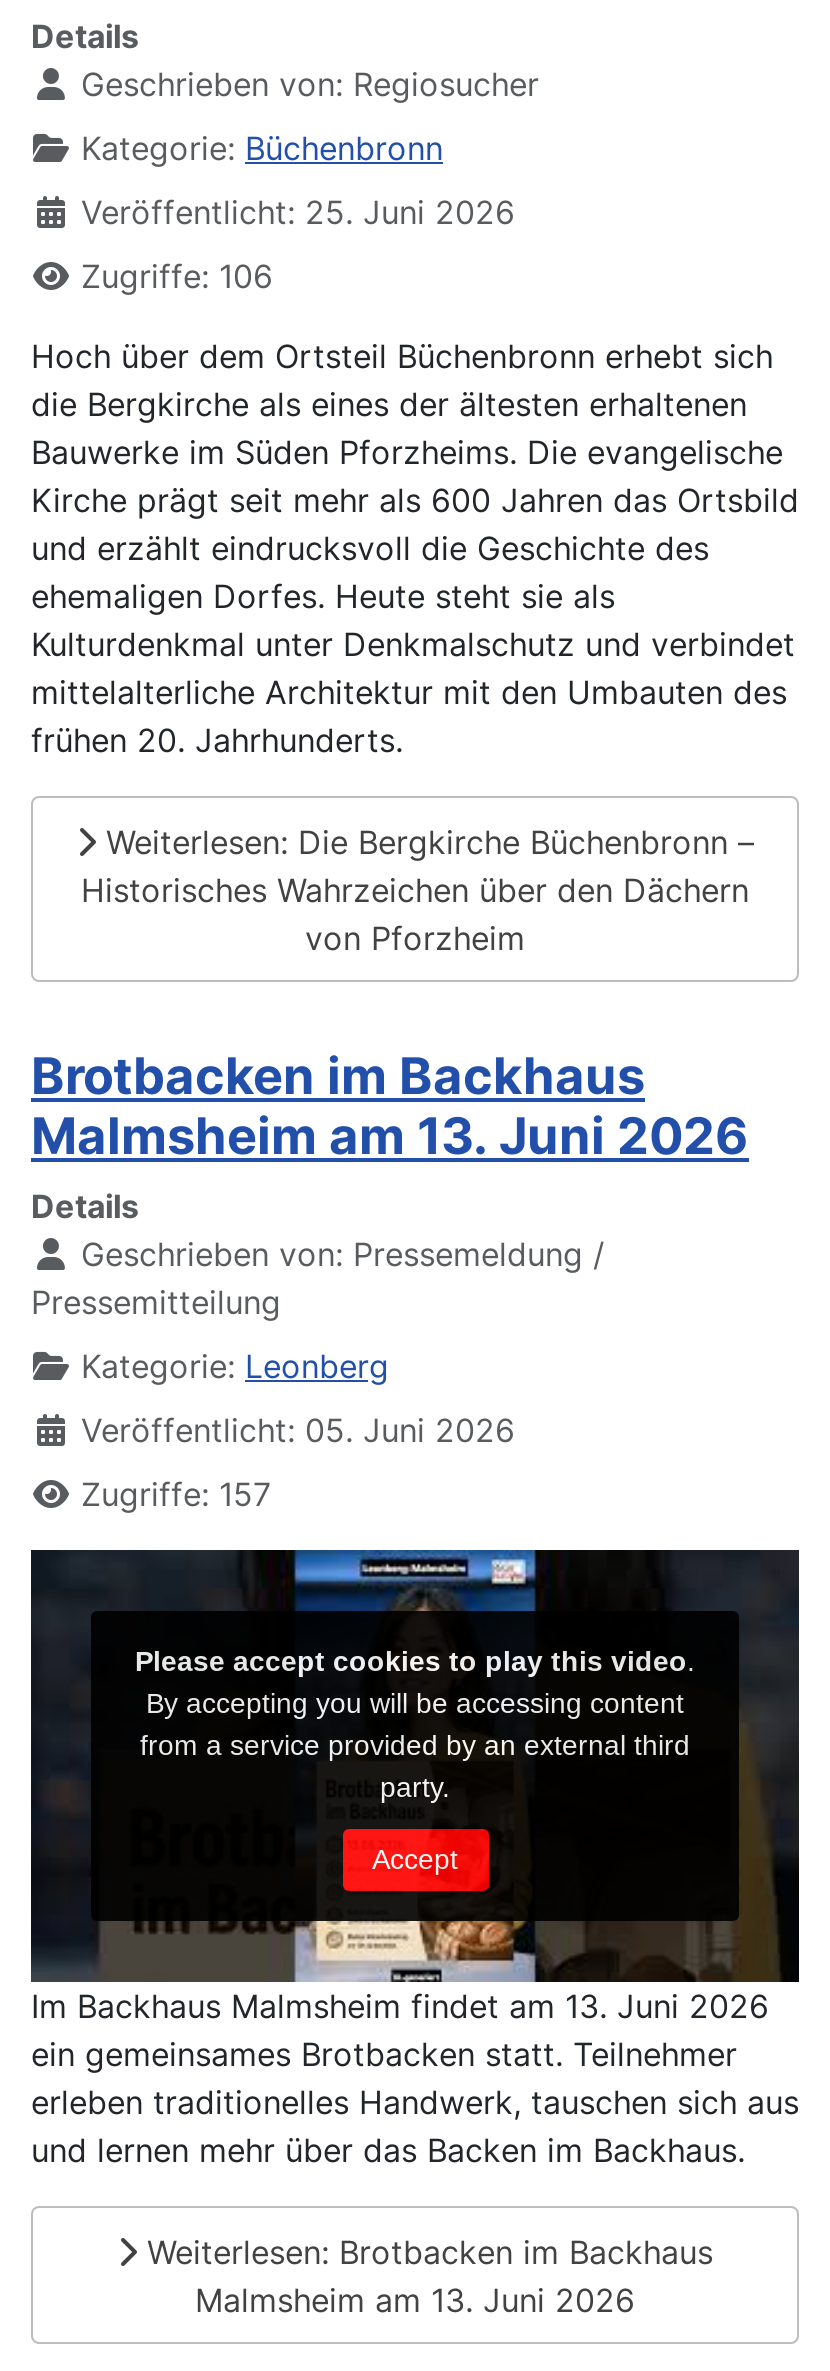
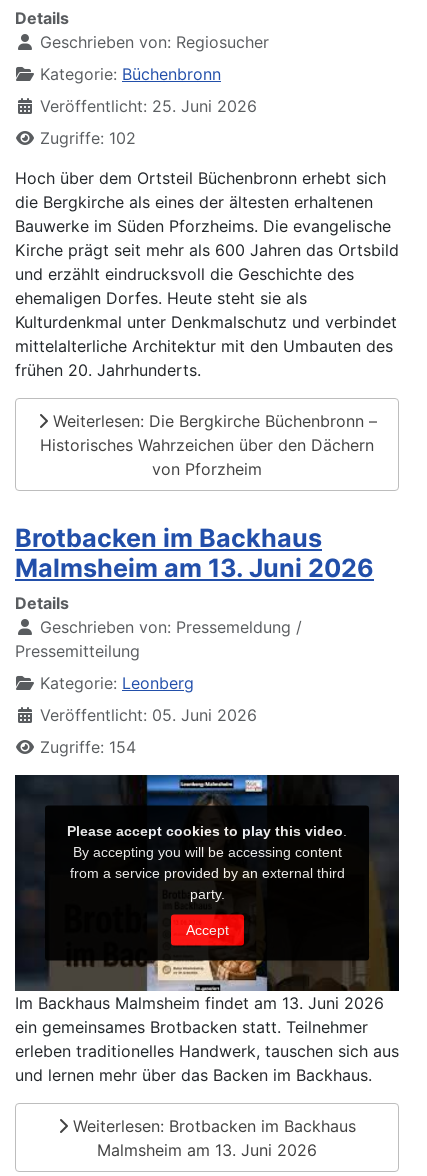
[81,256,273,296] Zugriffe: 106 -> [40,128,136,148] Zugriffe: 102
[81,1474,271,1514] Zugriffe: 157 -> [40,737,136,757] Zugriffe: 154

